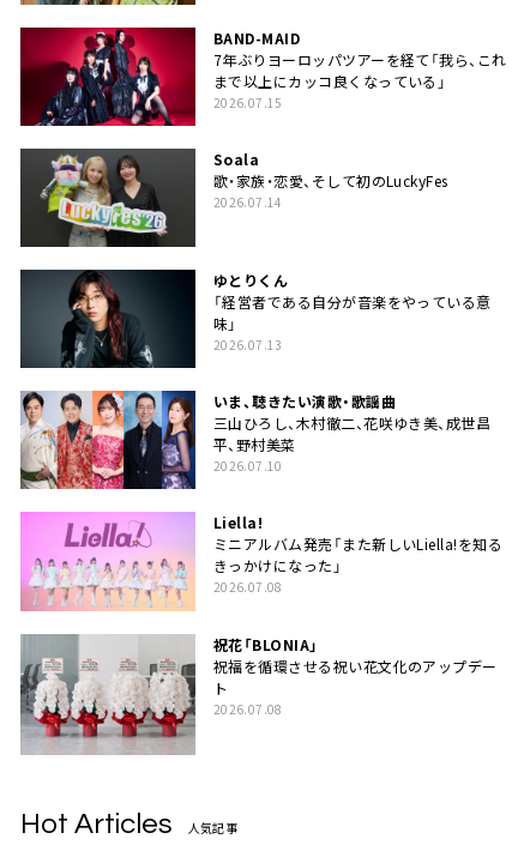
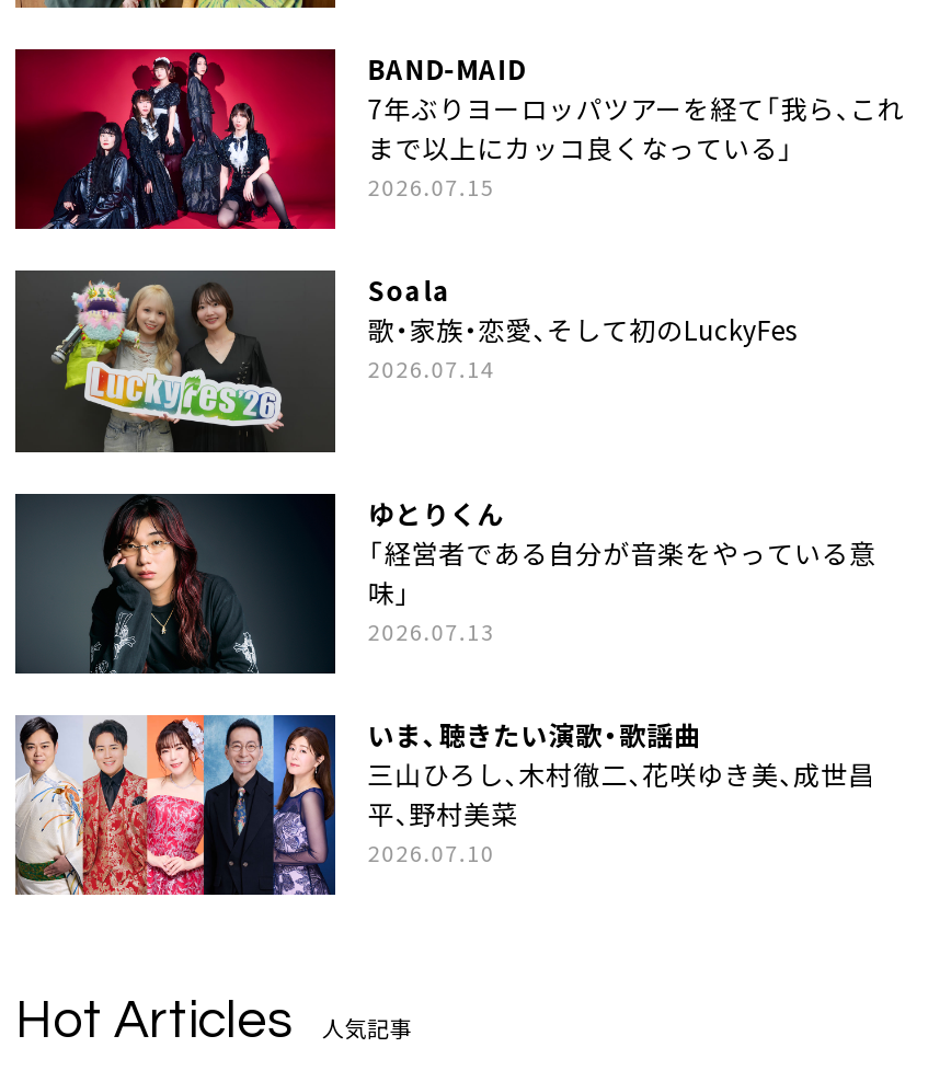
[19,511,503,717] [image] | Liella! | ミニアルバム発売「また新しいLiella!を知る | きっかけになった」 | 2026.07.08 | 祝花「BLONIA」 | 祝福を循環させる祝い花文化のアップデー | ト | 2026.07.08 -> none
[19,635,195,755] [image] -> none

